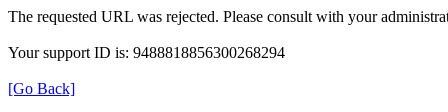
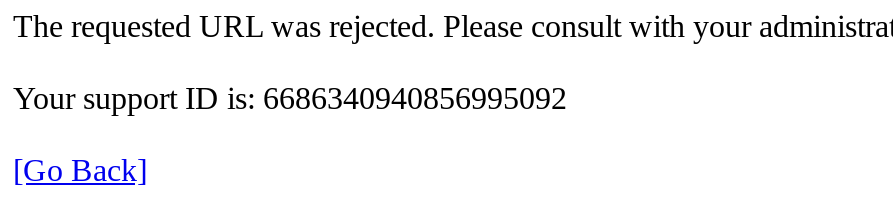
[8,44,285,61] Your support ID is: 9488818856300268294 -> [13,81,567,115] Your support ID is: 6686340940856995092

